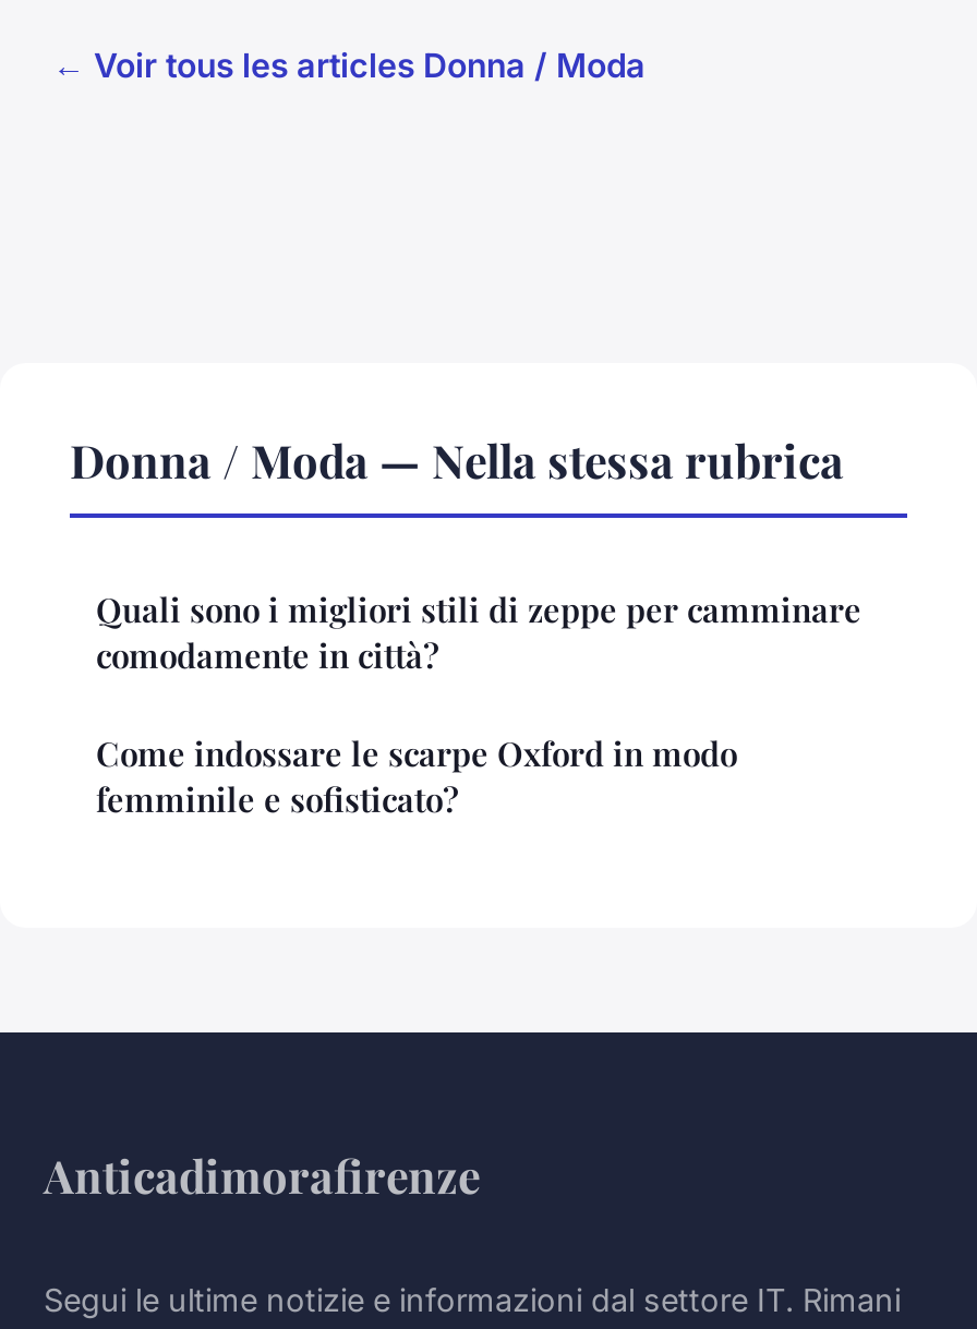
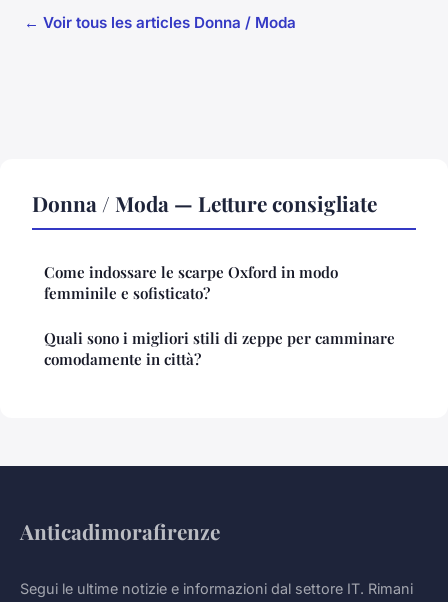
[70,429,844,490] Donna / Moda — Nella stessa rubrica -> [32,189,377,217] Donna / Moda — Letture consigliate
moved [96,588,861,677] -> [44,328,395,369]: Quali sono i migliori stili di zeppe per camminare | comodamente in città?
moved [96,732,737,821] -> [44,262,338,303]: Come indossare le scarpe Oxford in modo | femminile e sofisticato?

